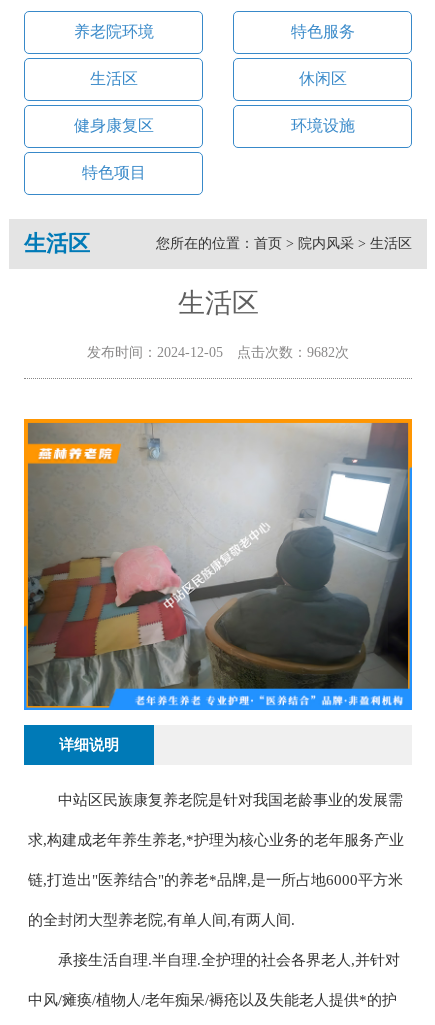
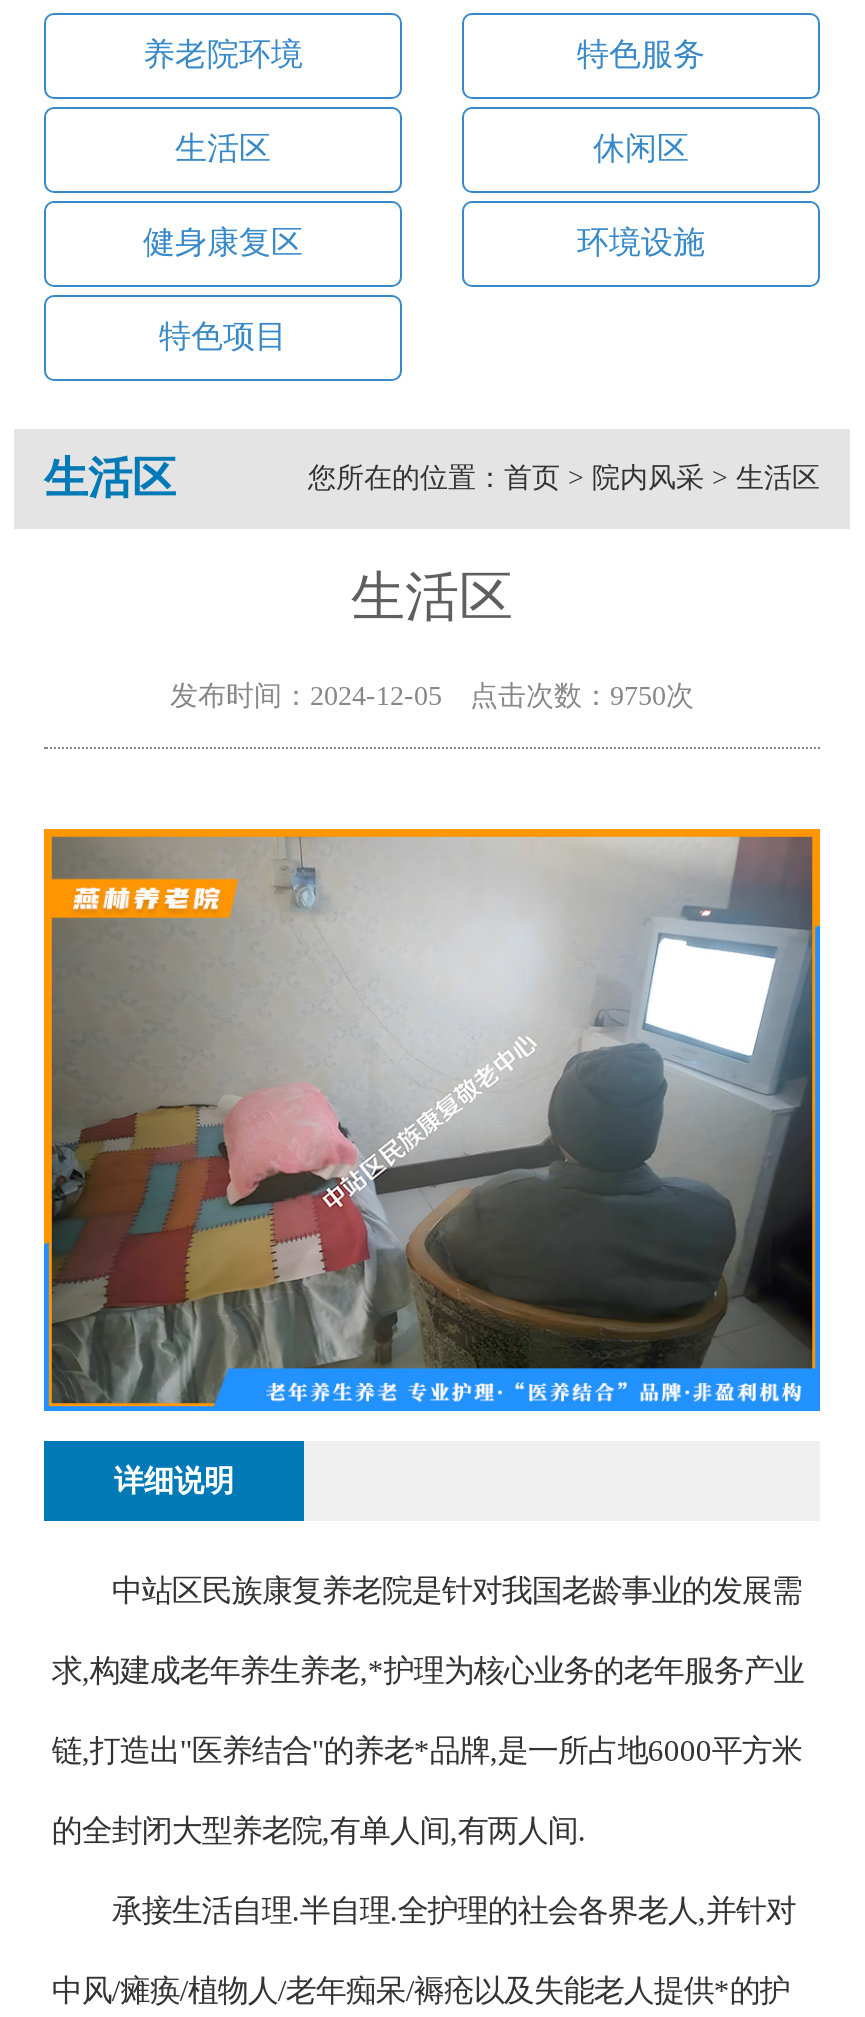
[87,345,349,360] 发布时间：2024-12-05 点击次数：9682次 -> [170,681,694,711] 发布时间：2024-12-05 点击次数：9750次

